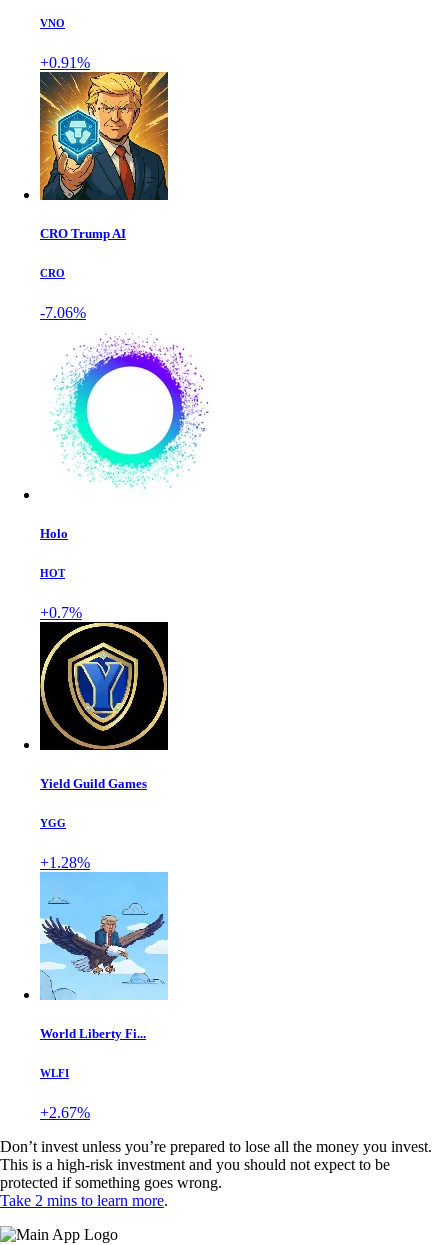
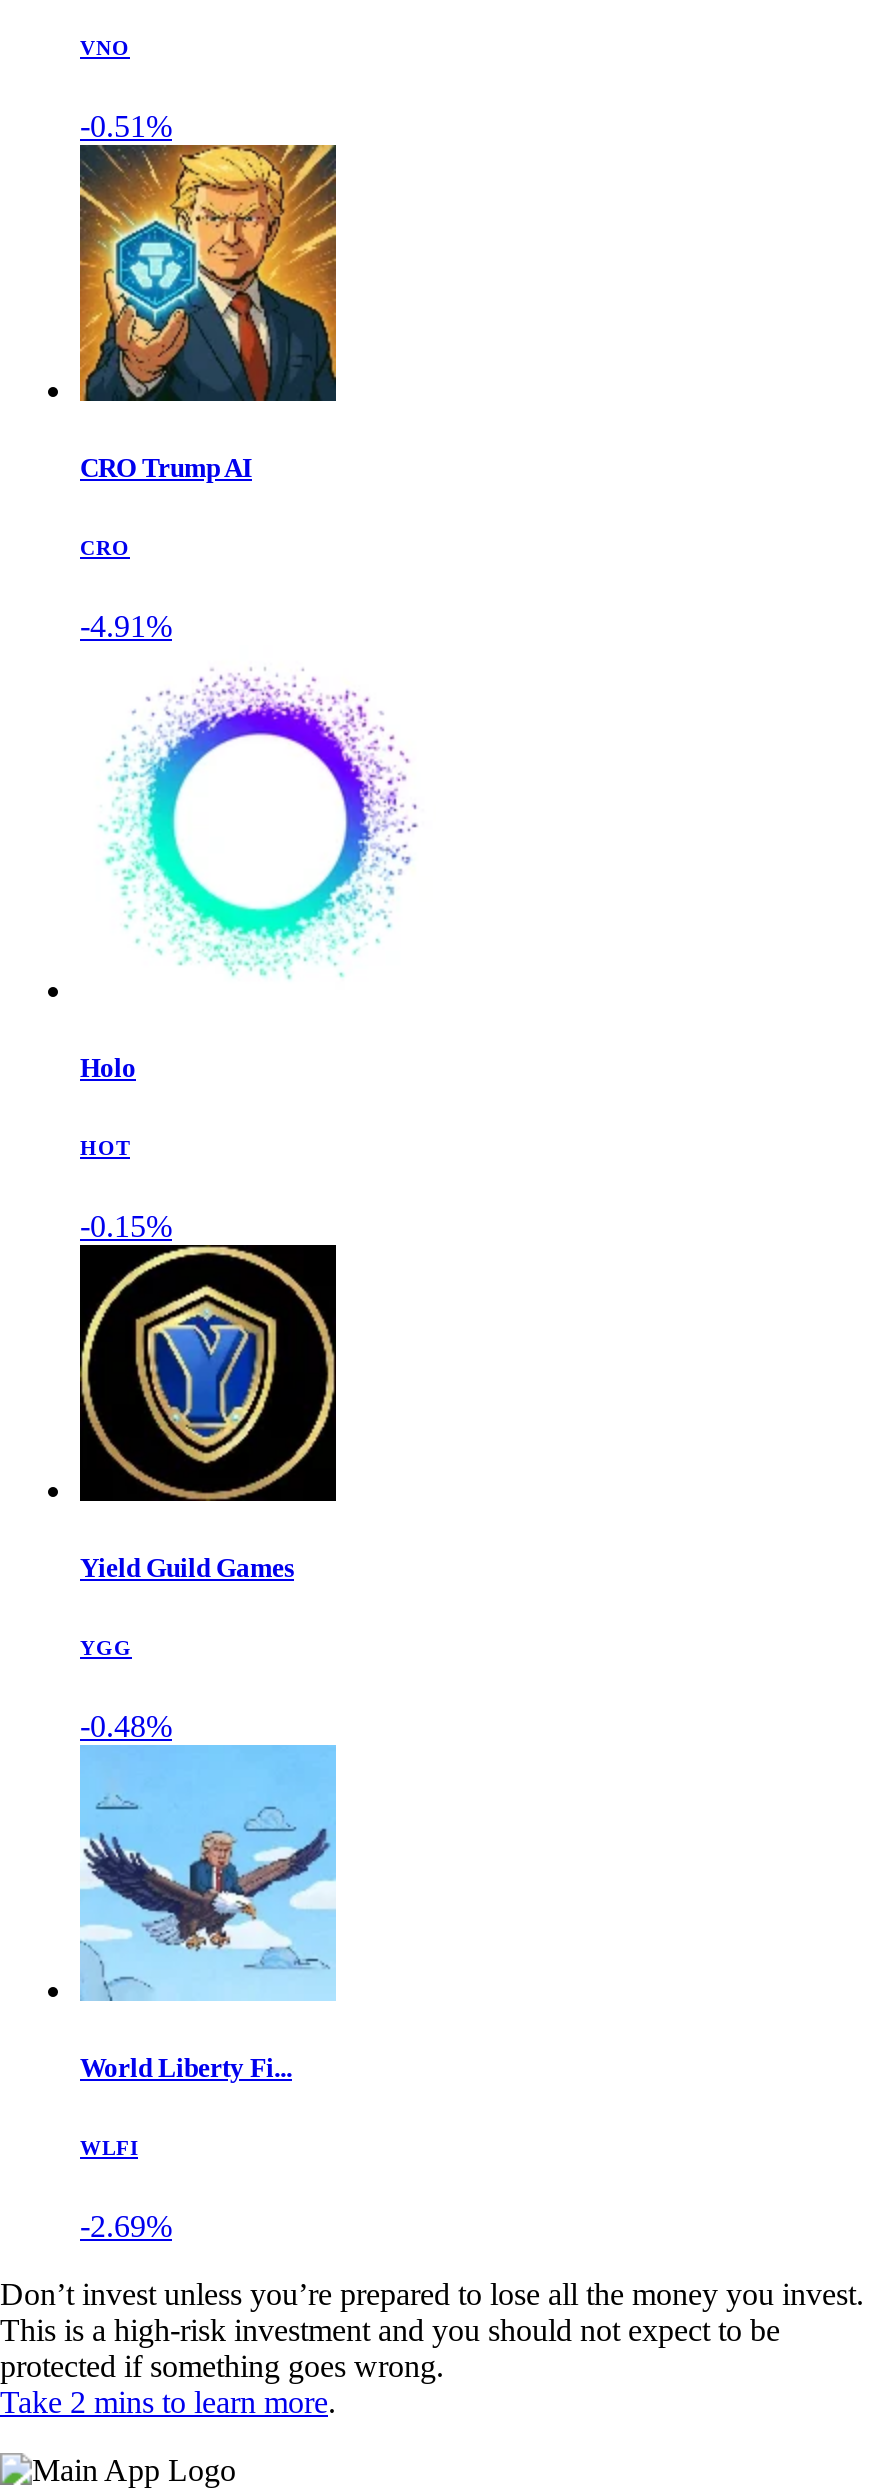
[40,54,90,71] +0.91% -> [80,109,172,143] -0.51%
[40,304,86,321] -7.06% -> [80,609,172,643] -4.91%
[40,604,82,621] +0.7% -> [80,1209,172,1243] -0.15%
[40,854,90,871] +1.28% -> [80,1709,172,1743] -0.48%
[40,1104,90,1121] +2.67% -> [80,2210,172,2244] -2.69%

